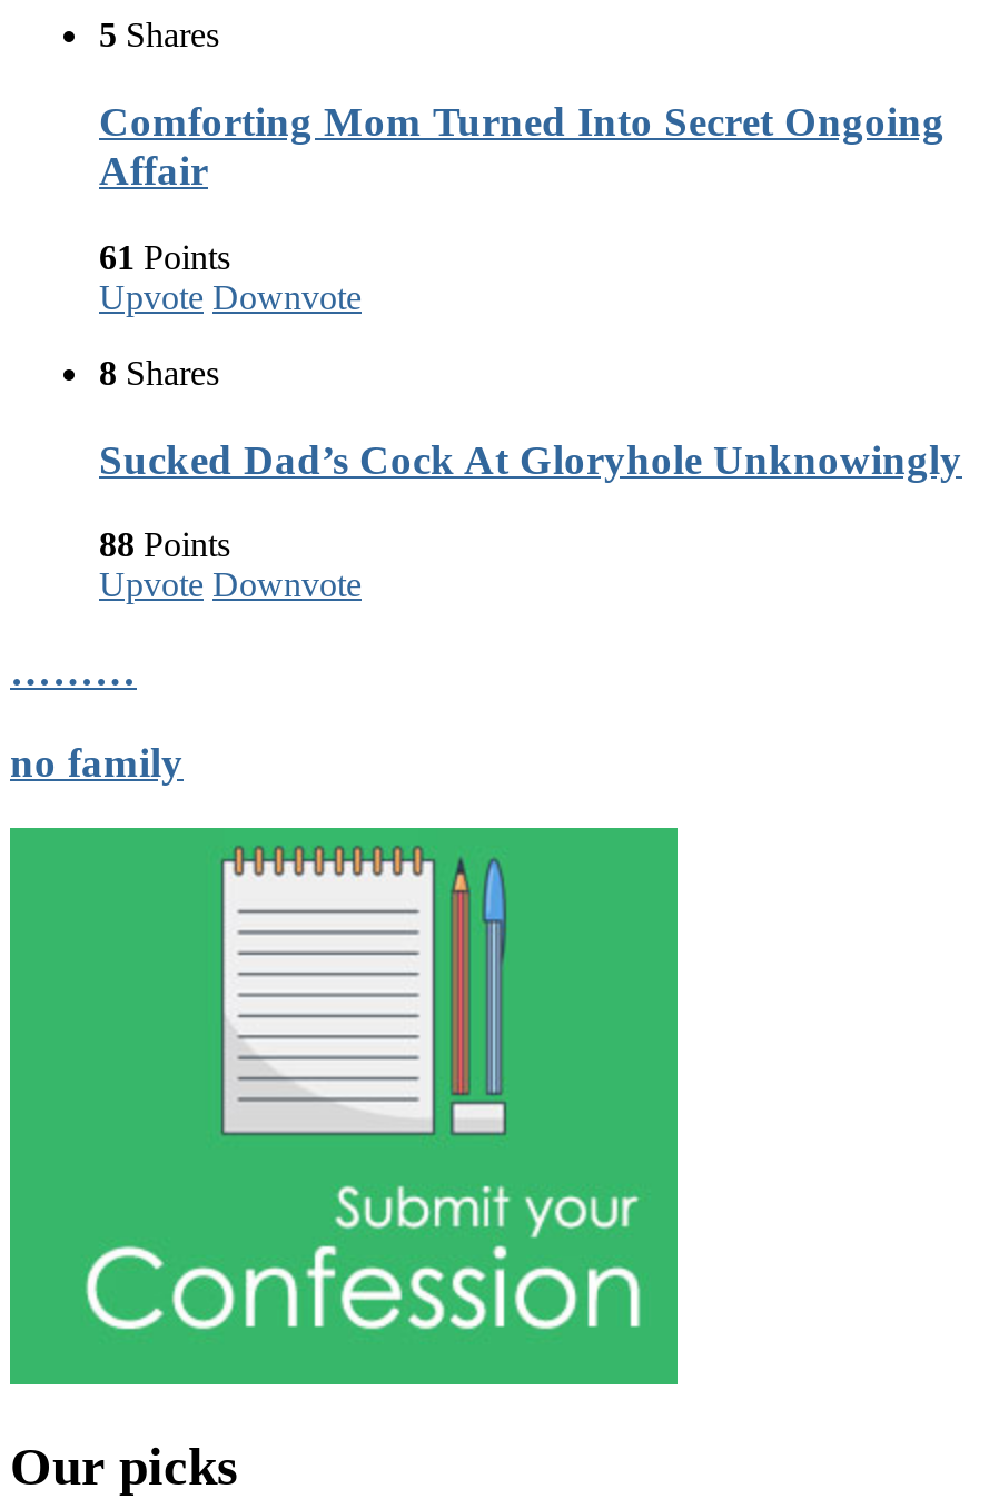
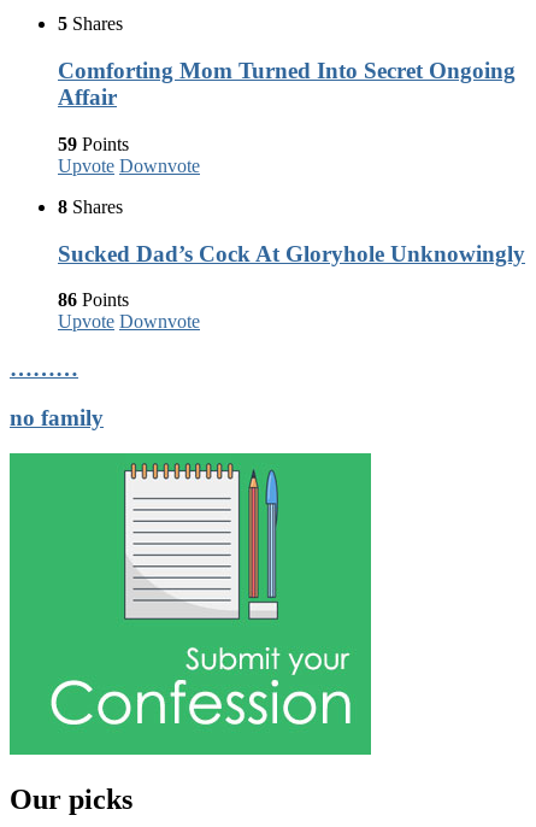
[99,238,230,276] 61 Points -> [58,134,129,154] 59 Points
[99,526,230,564] 88 Points -> [58,290,129,310] 86 Points

